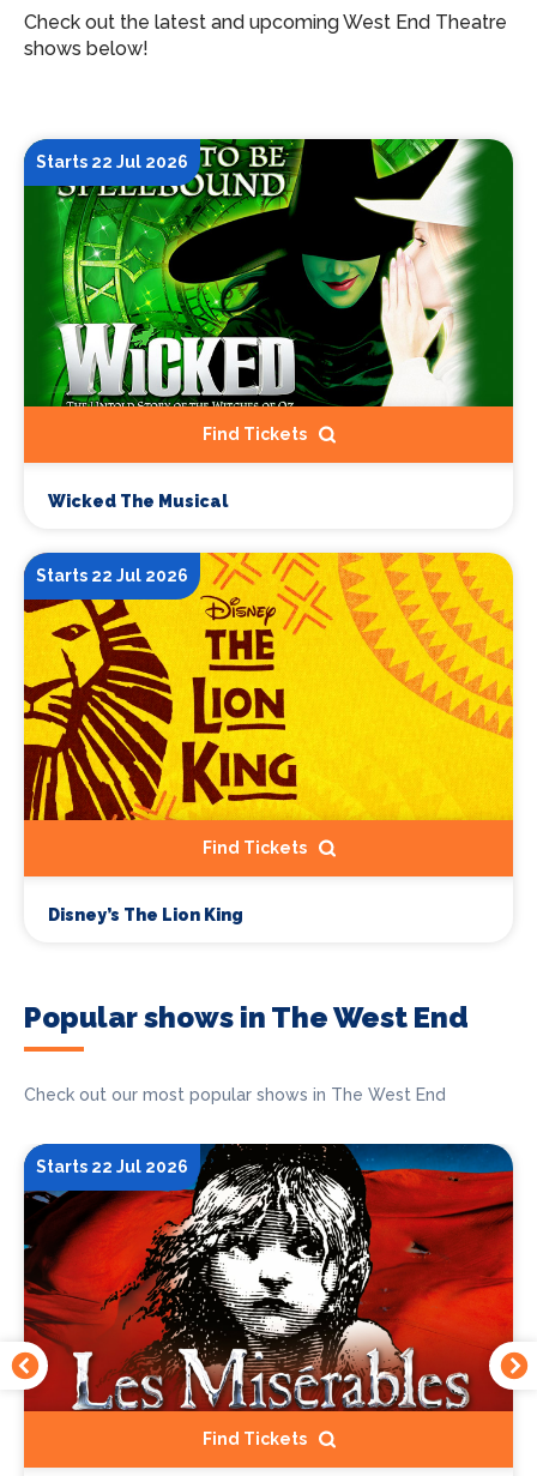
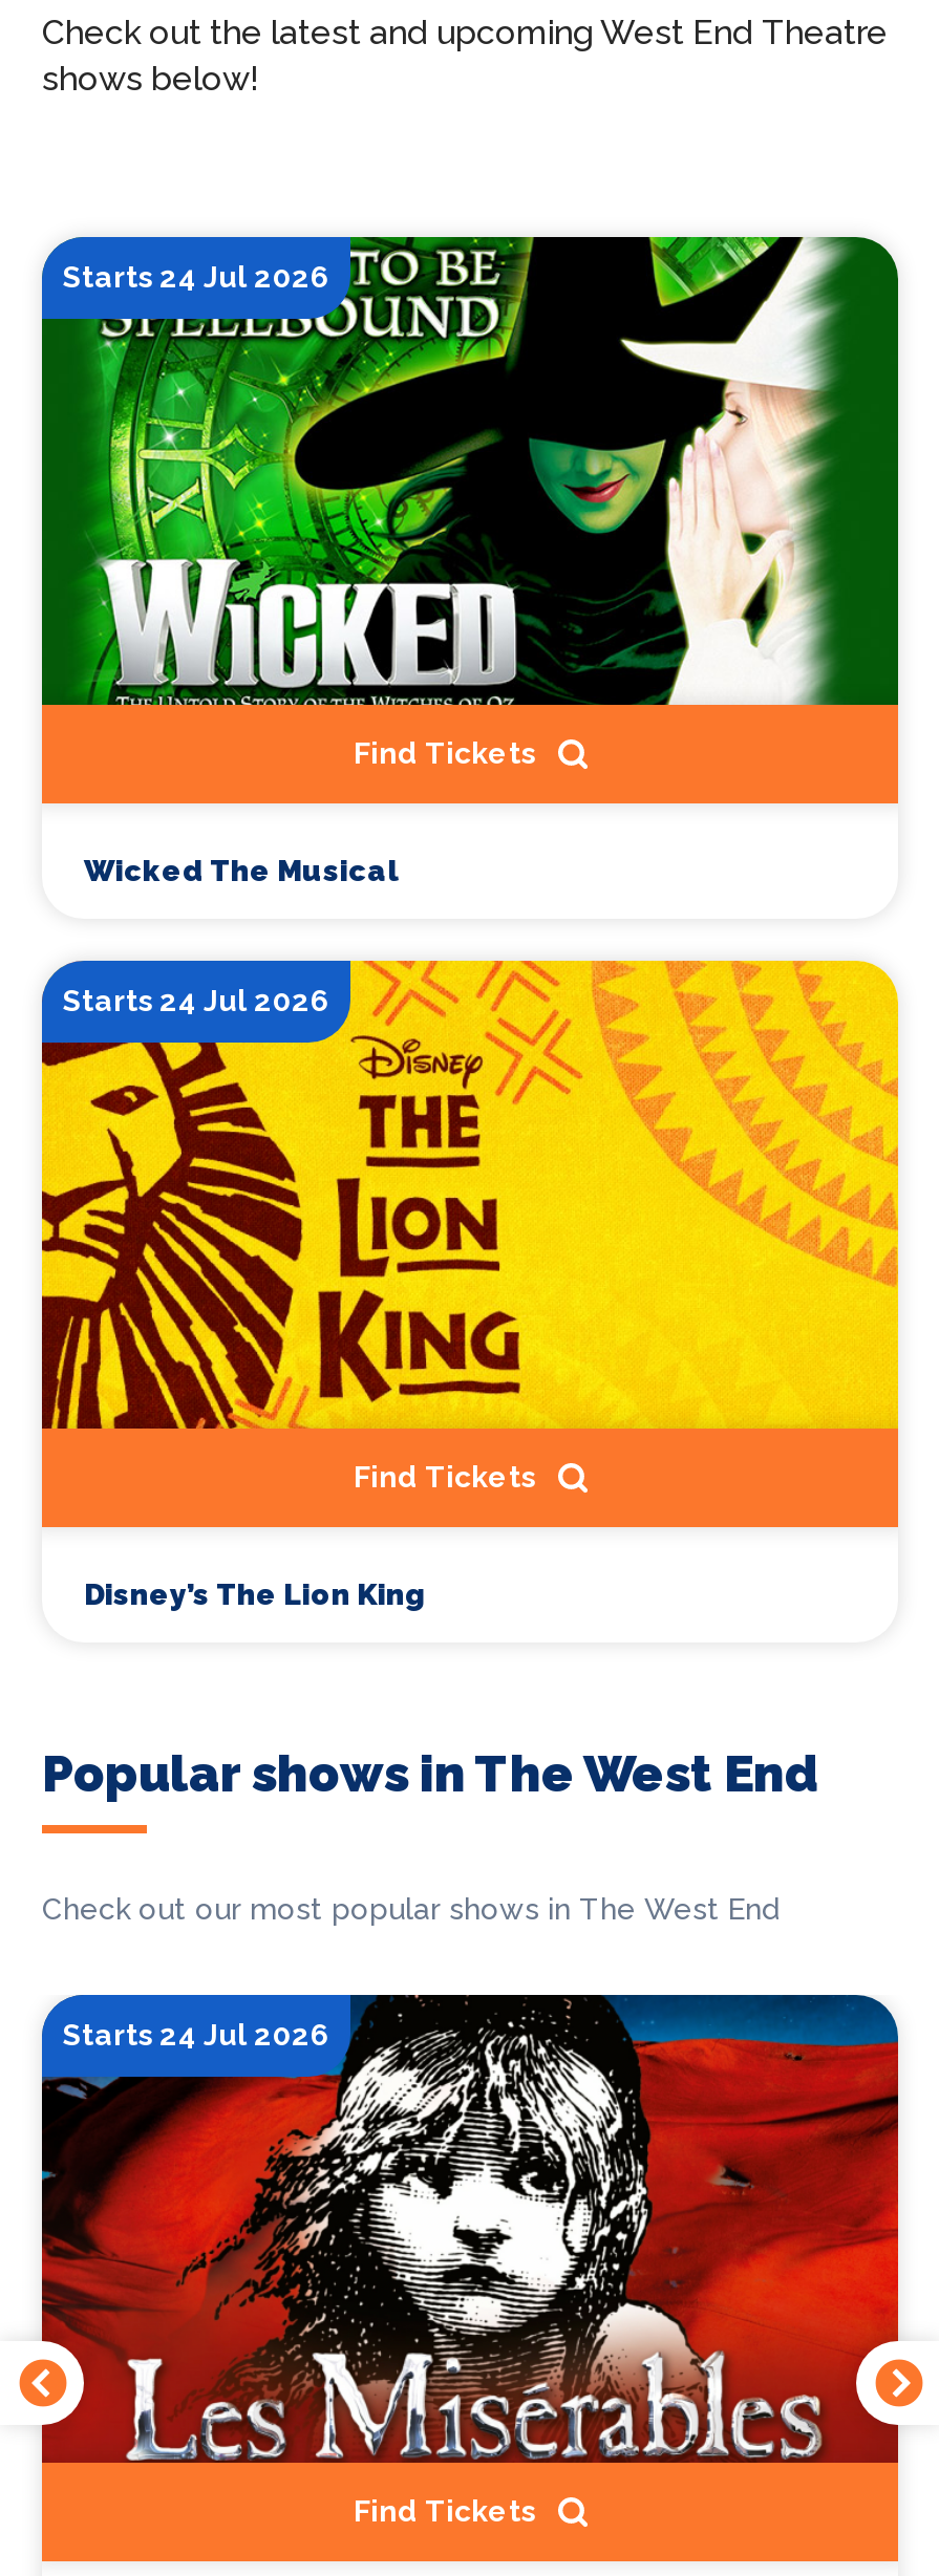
[36,152,188,171] Starts 22 Jul 2026 -> [63,260,329,294] Starts 24 Jul 2026
[36,566,188,585] Starts 22 Jul 2026 -> [63,984,329,1018] Starts 24 Jul 2026
[36,1157,188,1177] Starts 22 Jul 2026 -> [63,2019,329,2052] Starts 24 Jul 2026

